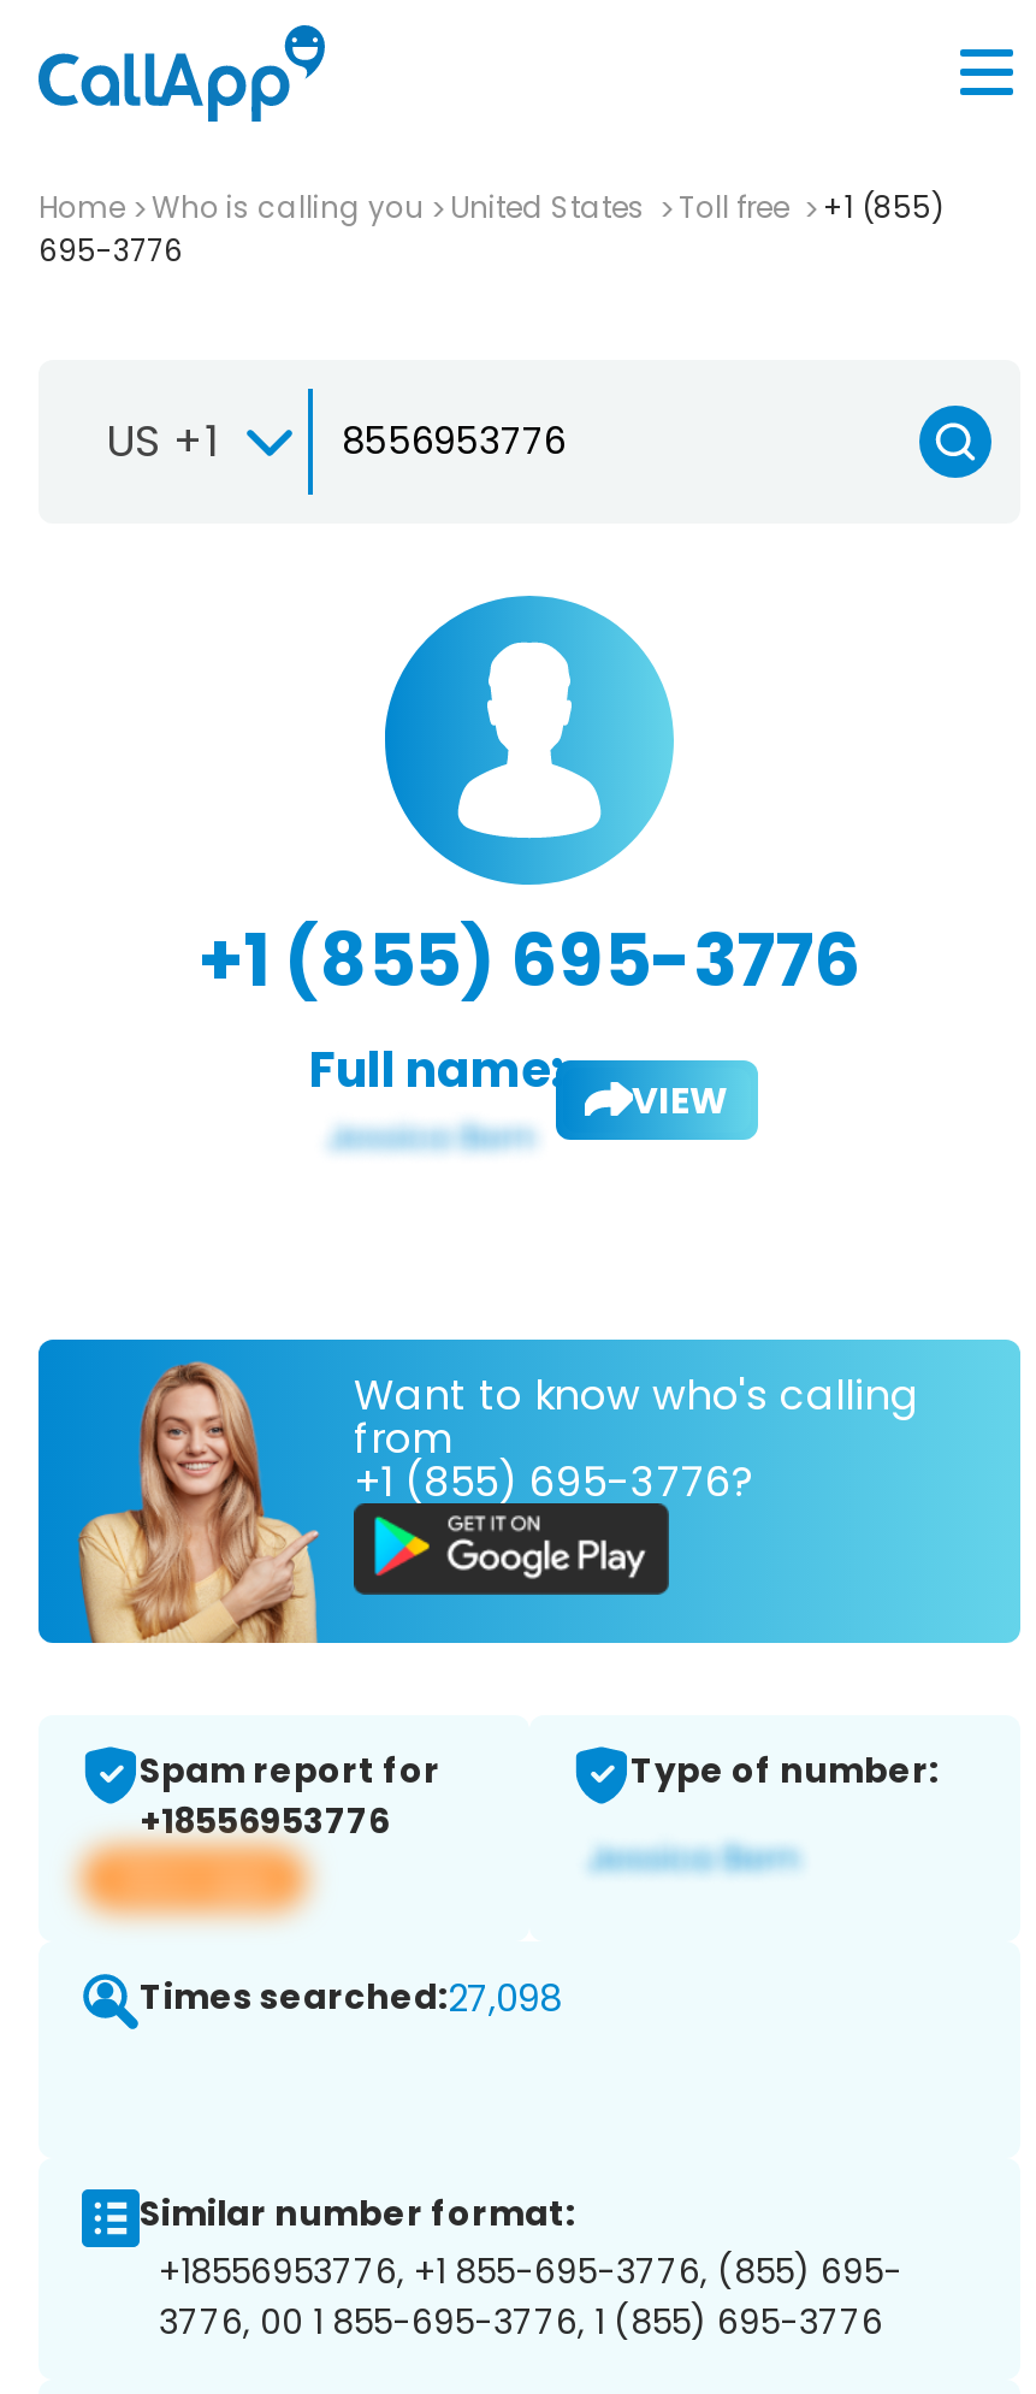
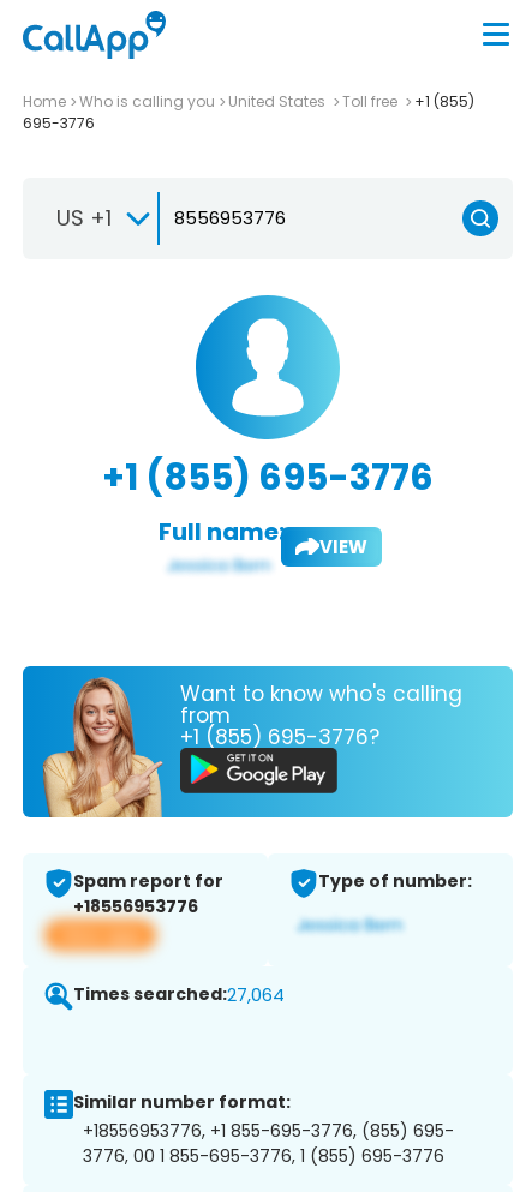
[140,1973,561,2024] Times searched:27,098 -> [73,982,285,1007] Times searched:27,064

